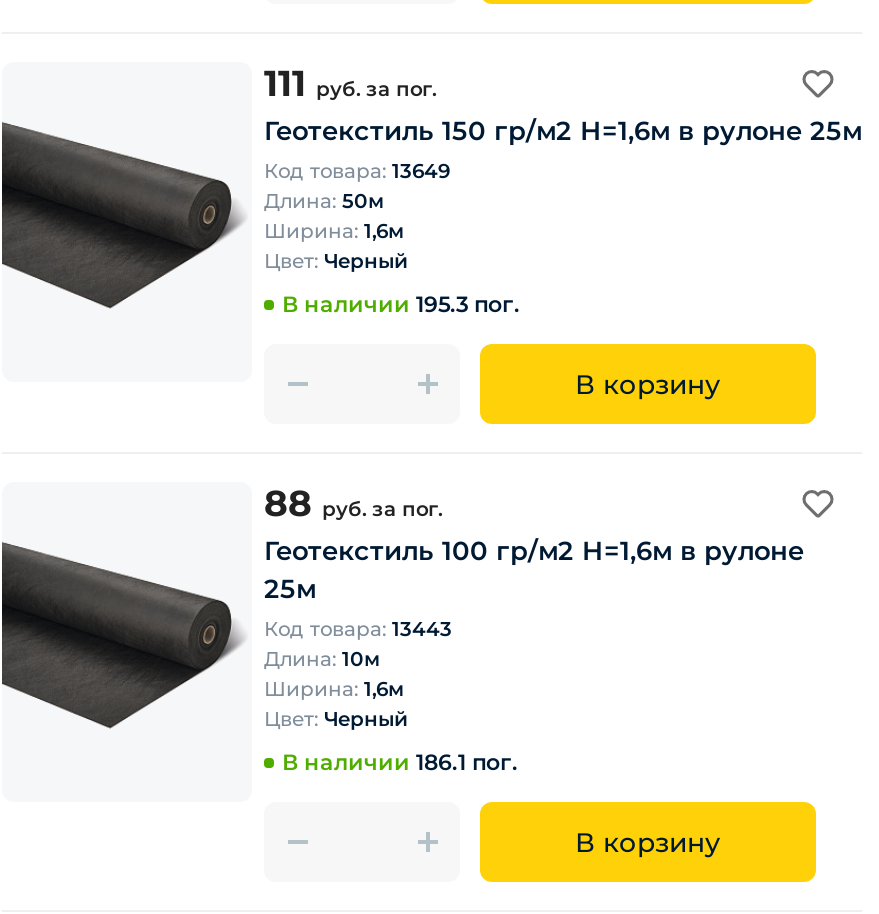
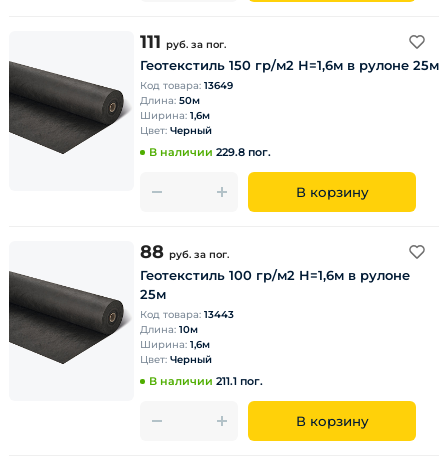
[282,290,520,318] В наличии 195.3 пог. -> [149,145,271,159] В наличии 229.8 пог.
[282,748,518,776] В наличии 186.1 пог. -> [149,374,263,388] В наличии 211.1 пог.

